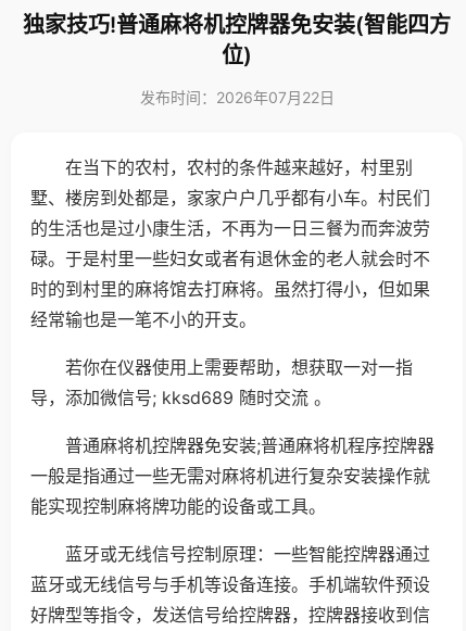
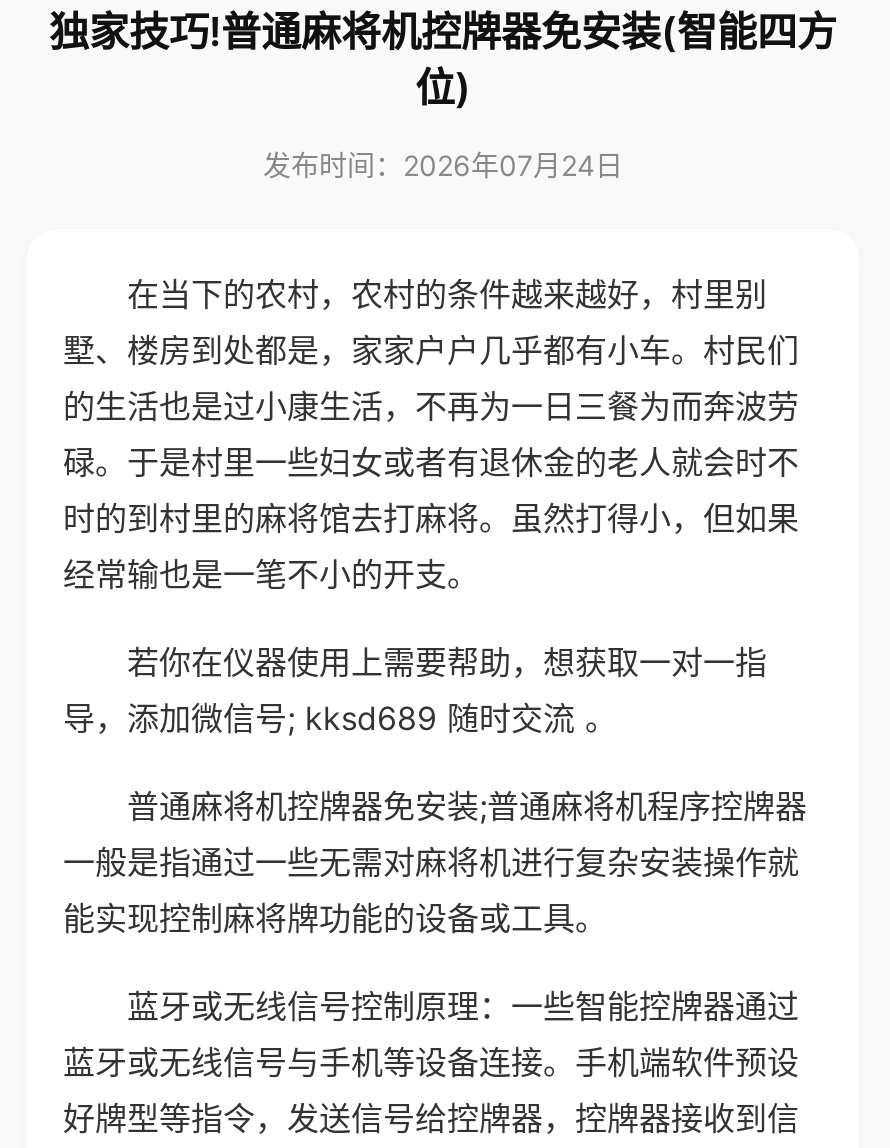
[140,88,334,106] 发布时间：2026年07月22日 -> [263,148,623,182] 发布时间：2026年07月24日

